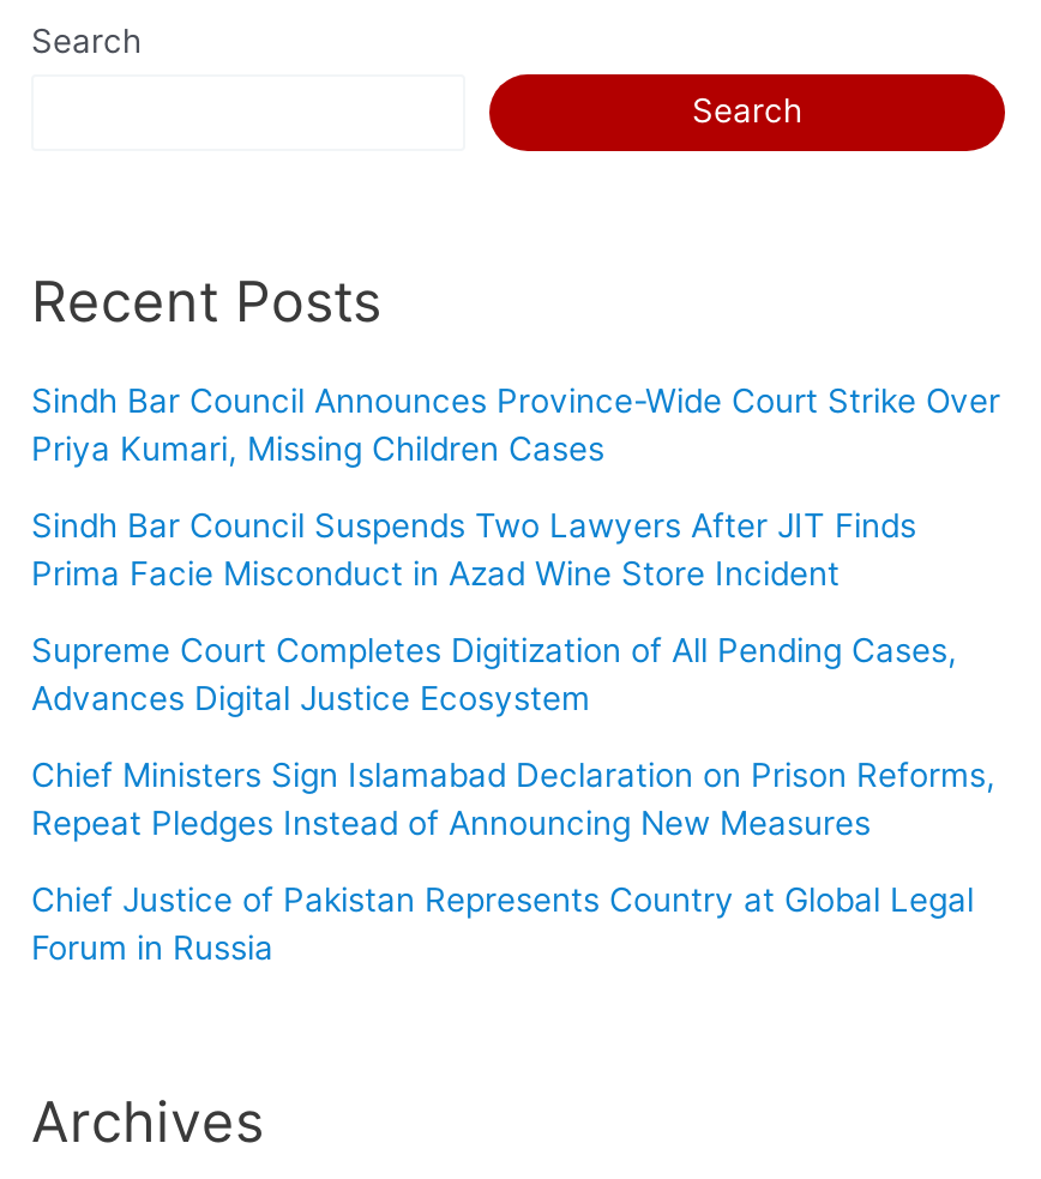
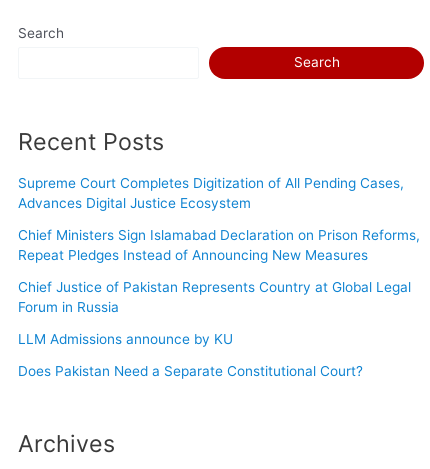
[31,381,1000,592] Sindh Bar Council Announces Province-Wide Court Strike Over | Priya Kumari, Missing Children Cases | Sindh Bar Council Suspends Two Lawyers After JIT Finds | Prima Facie Misconduct in Azad Wine Store Incident -> none
moved [31,630,995,966] -> [18,175,420,315]: Supreme Court Completes Digitization of All Pending Cases, | Advances Digital Justice Ecosystem | Chief Ministers Sign Islamabad Declaration on Prison Reforms, | Repeat Pledges Instead of Announcing New Measures | Chief Justice of Pakistan Represents Country at Global Legal | Forum in Russia
none -> [18,331,363,379] LLM Admissions announce by KU | Does Pakistan Need a Separate Constitutional Court?

